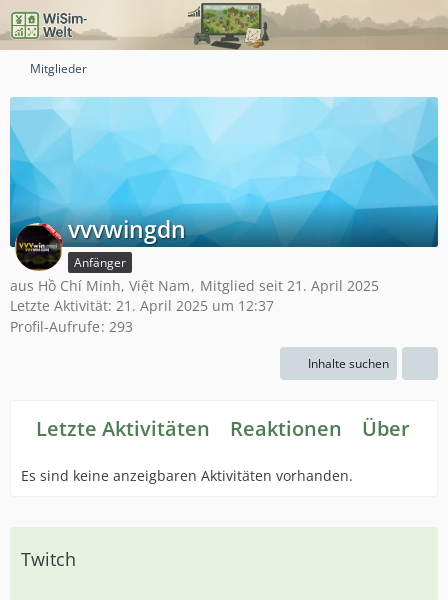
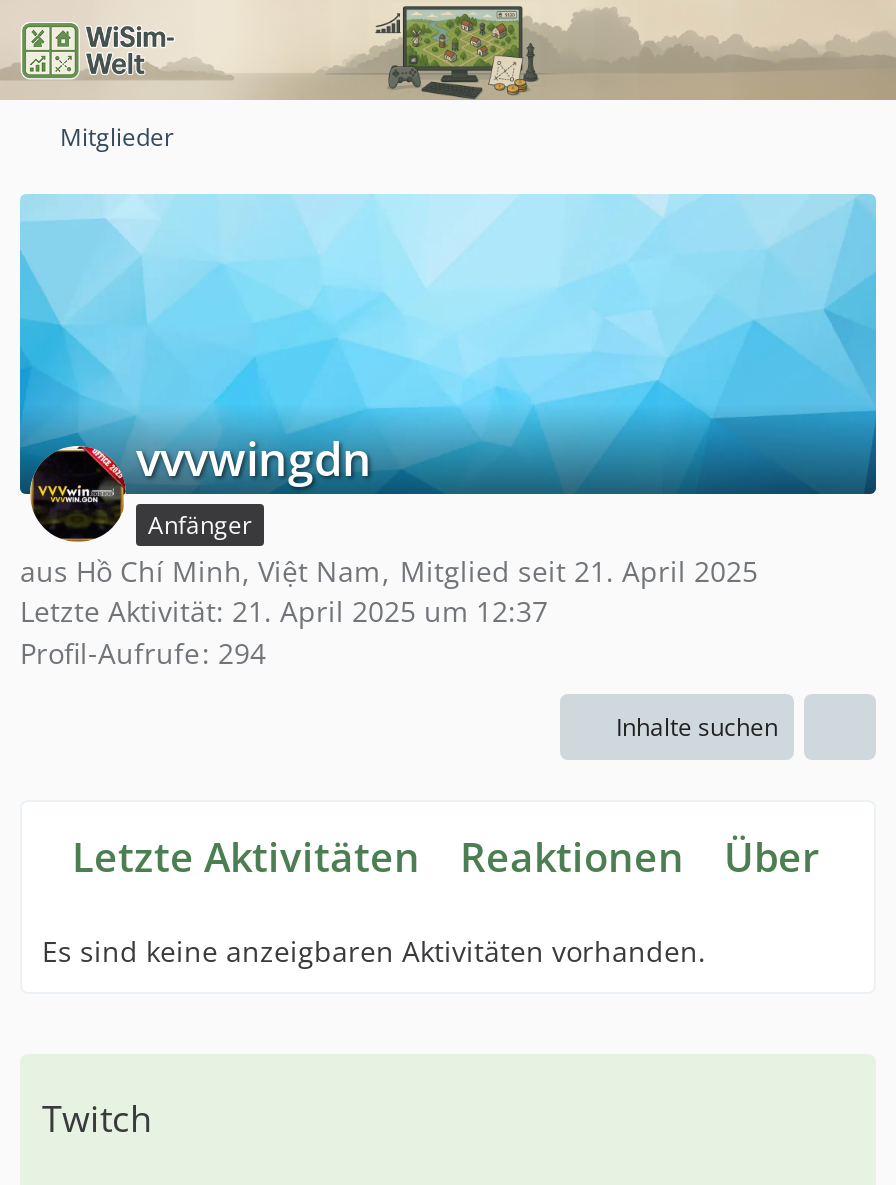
[10,317,133,336] Profil-Aufrufe 293 -> [20,634,266,672] Profil-Aufrufe 294

